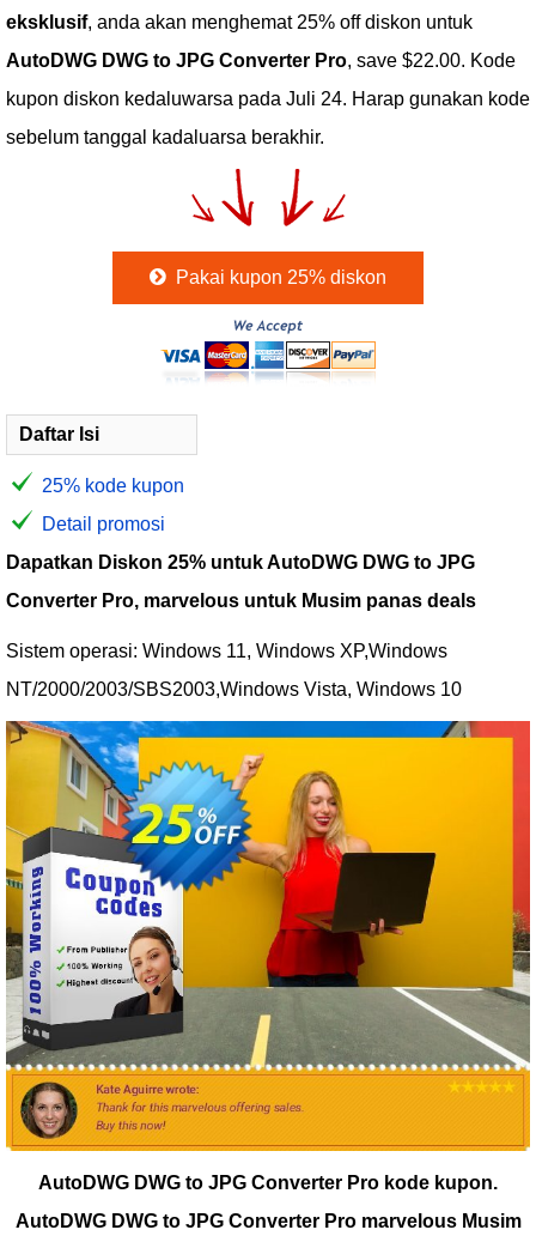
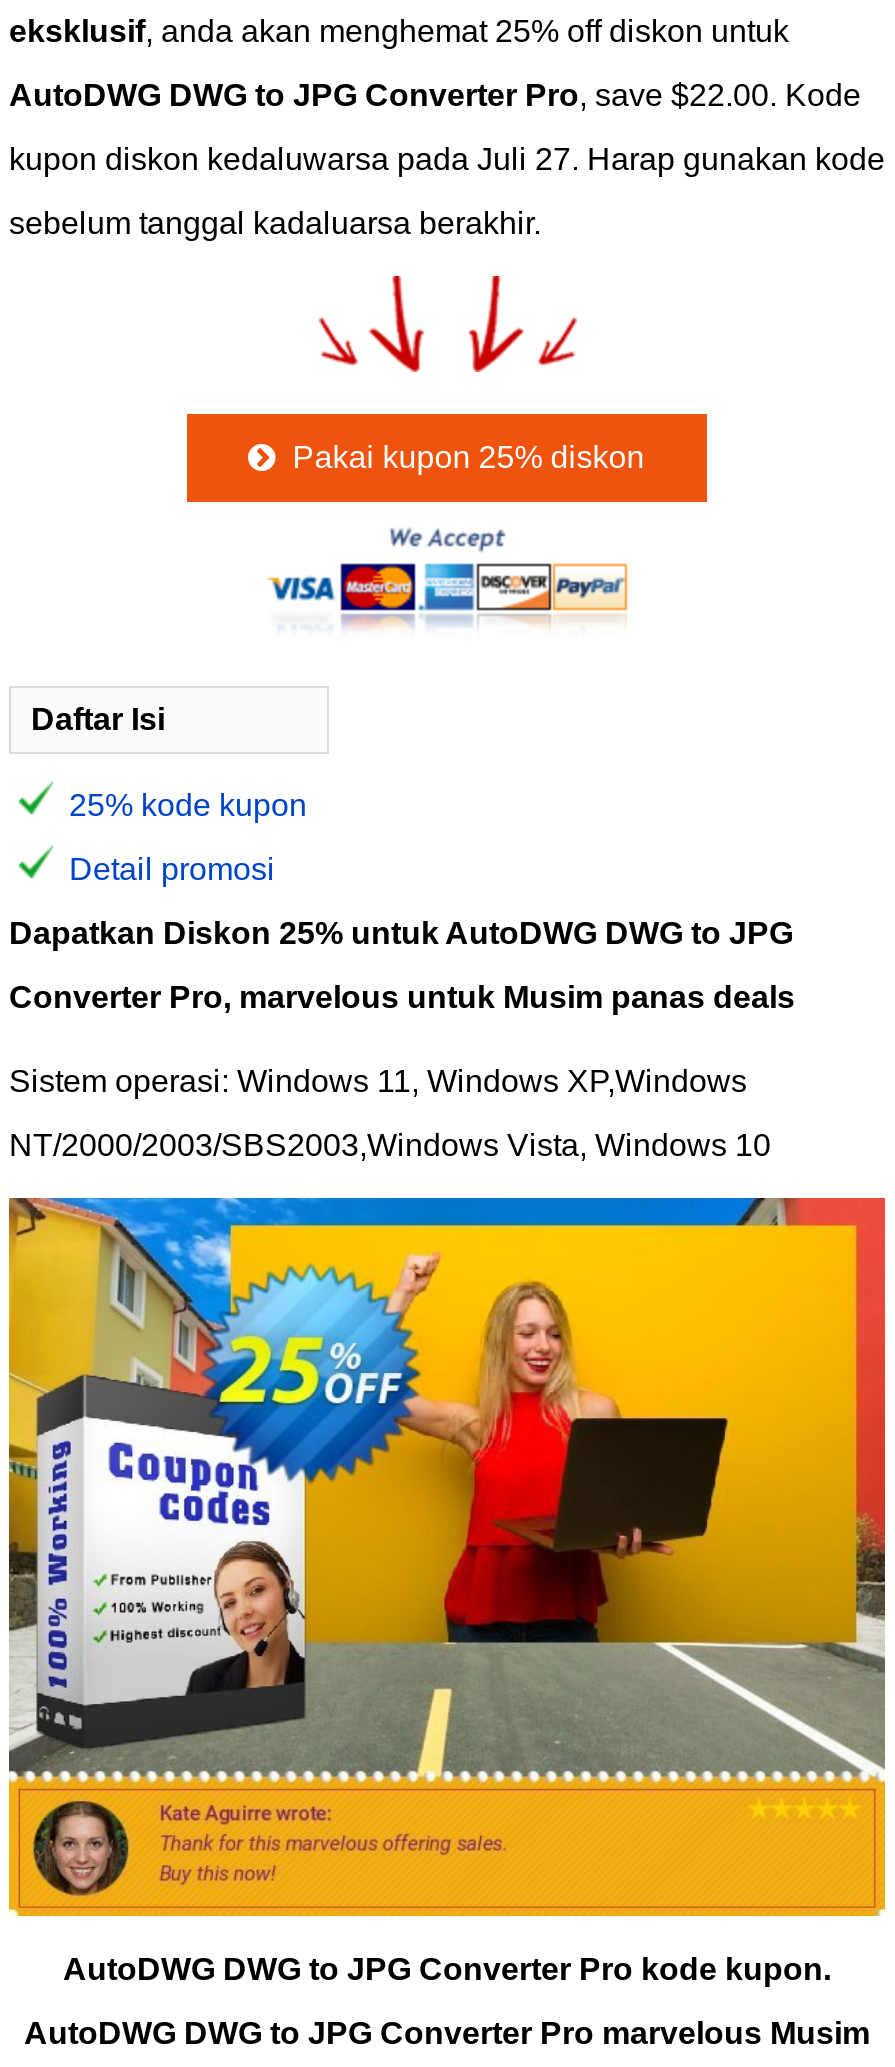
[6,89,530,109] kupon diskon kedaluwarsa pada Juli 24. Harap gunakan kode -> [9,142,885,176] kupon diskon kedaluwarsa pada Juli 27. Harap gunakan kode

